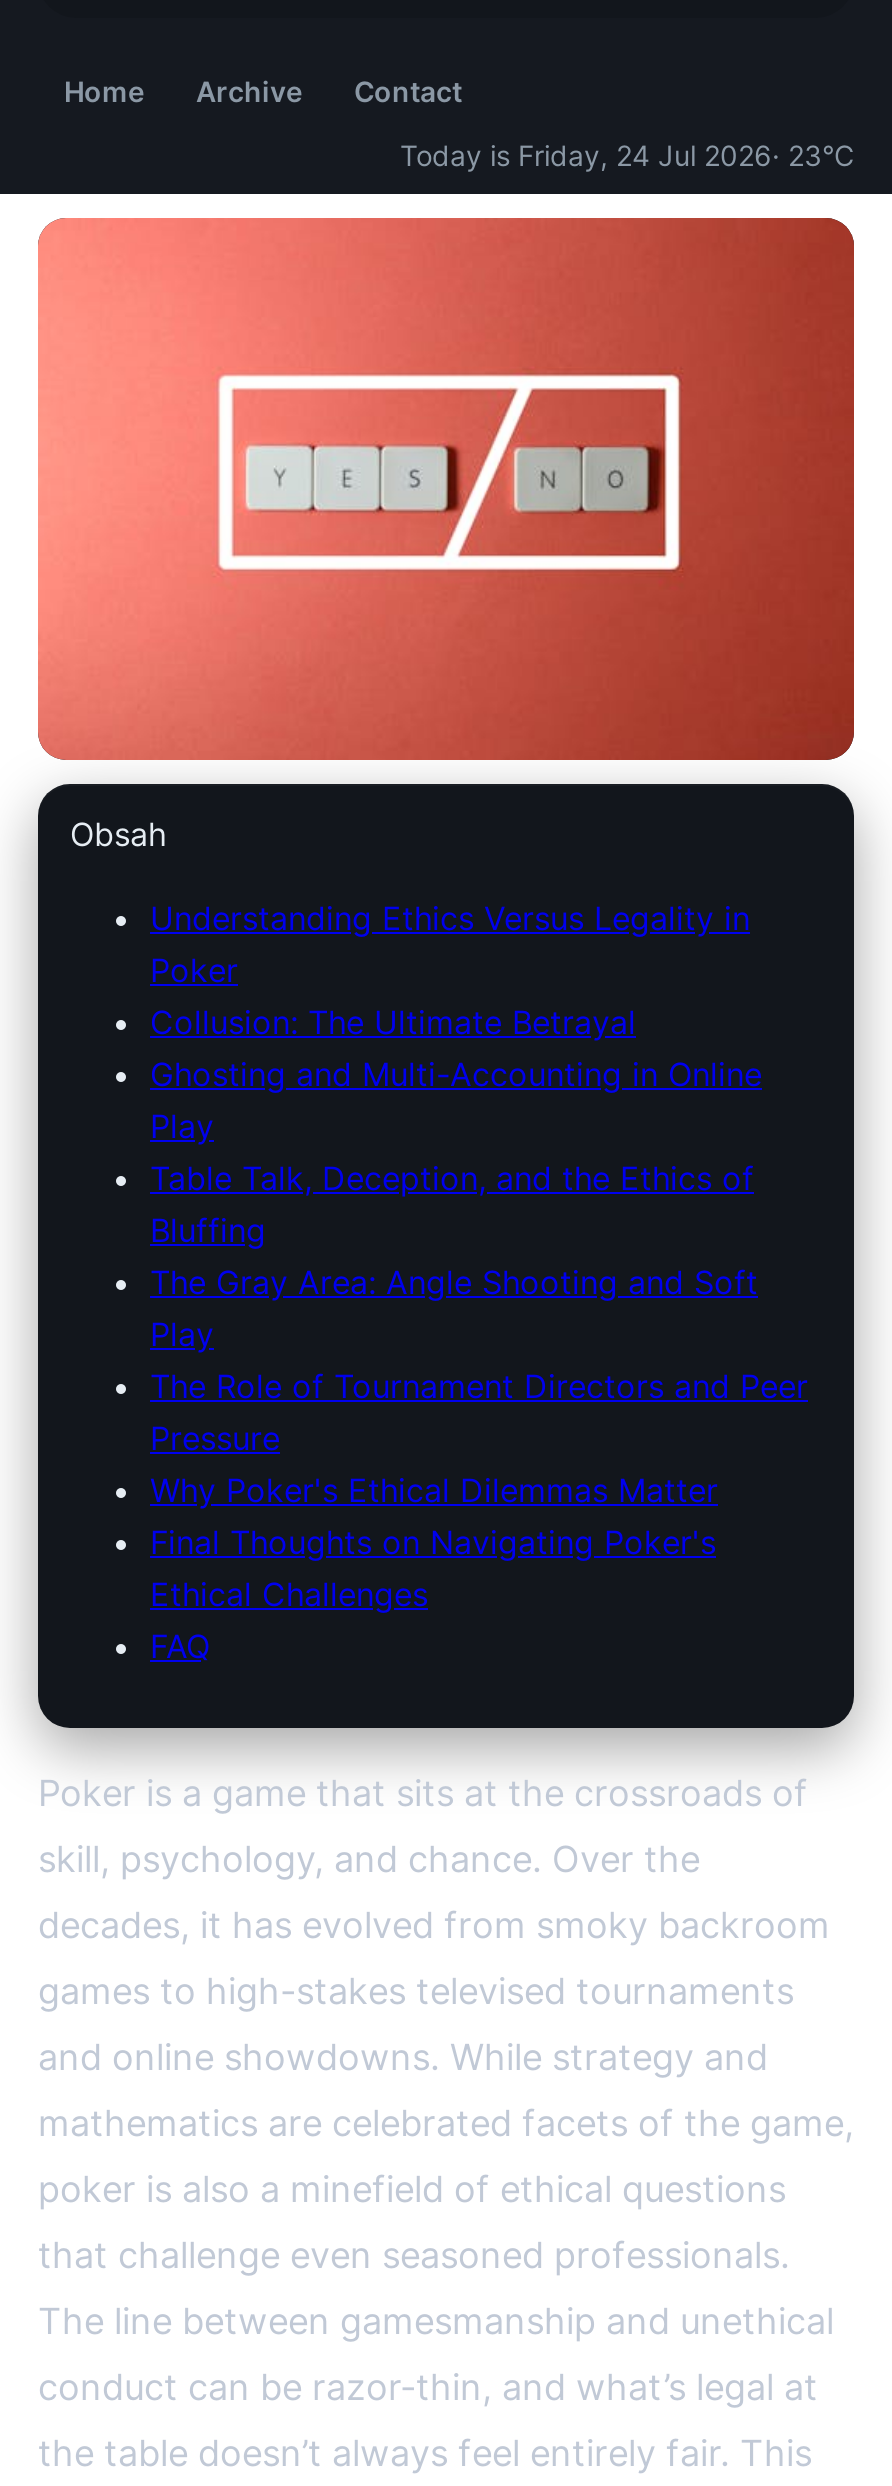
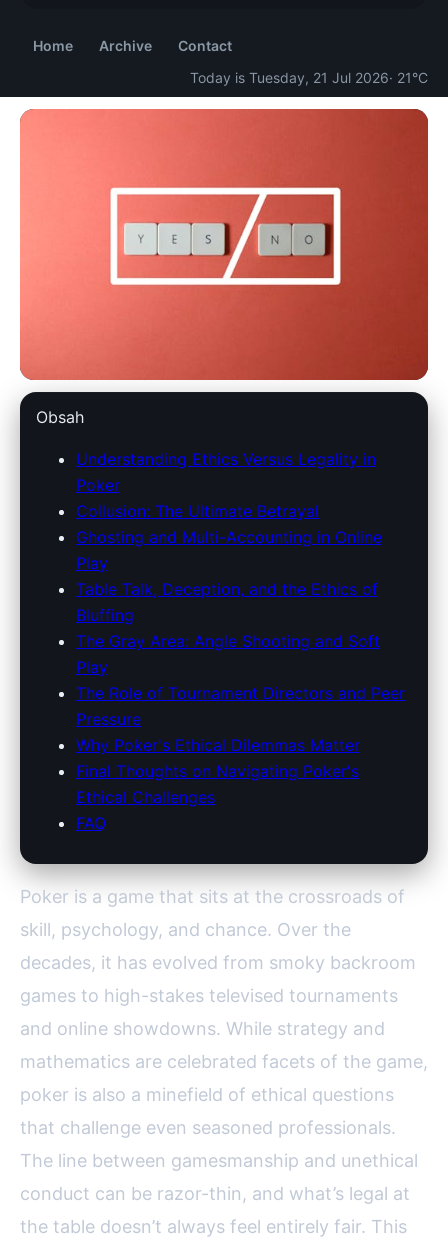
[400,138,854,172] Today is Friday, 24 Jul 2026 · 23°C -> [190,69,428,86] Today is Tuesday, 21 Jul 2026 · 21°C

